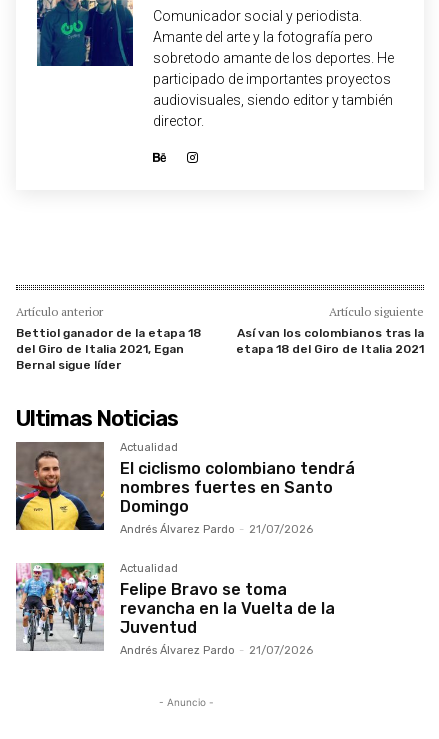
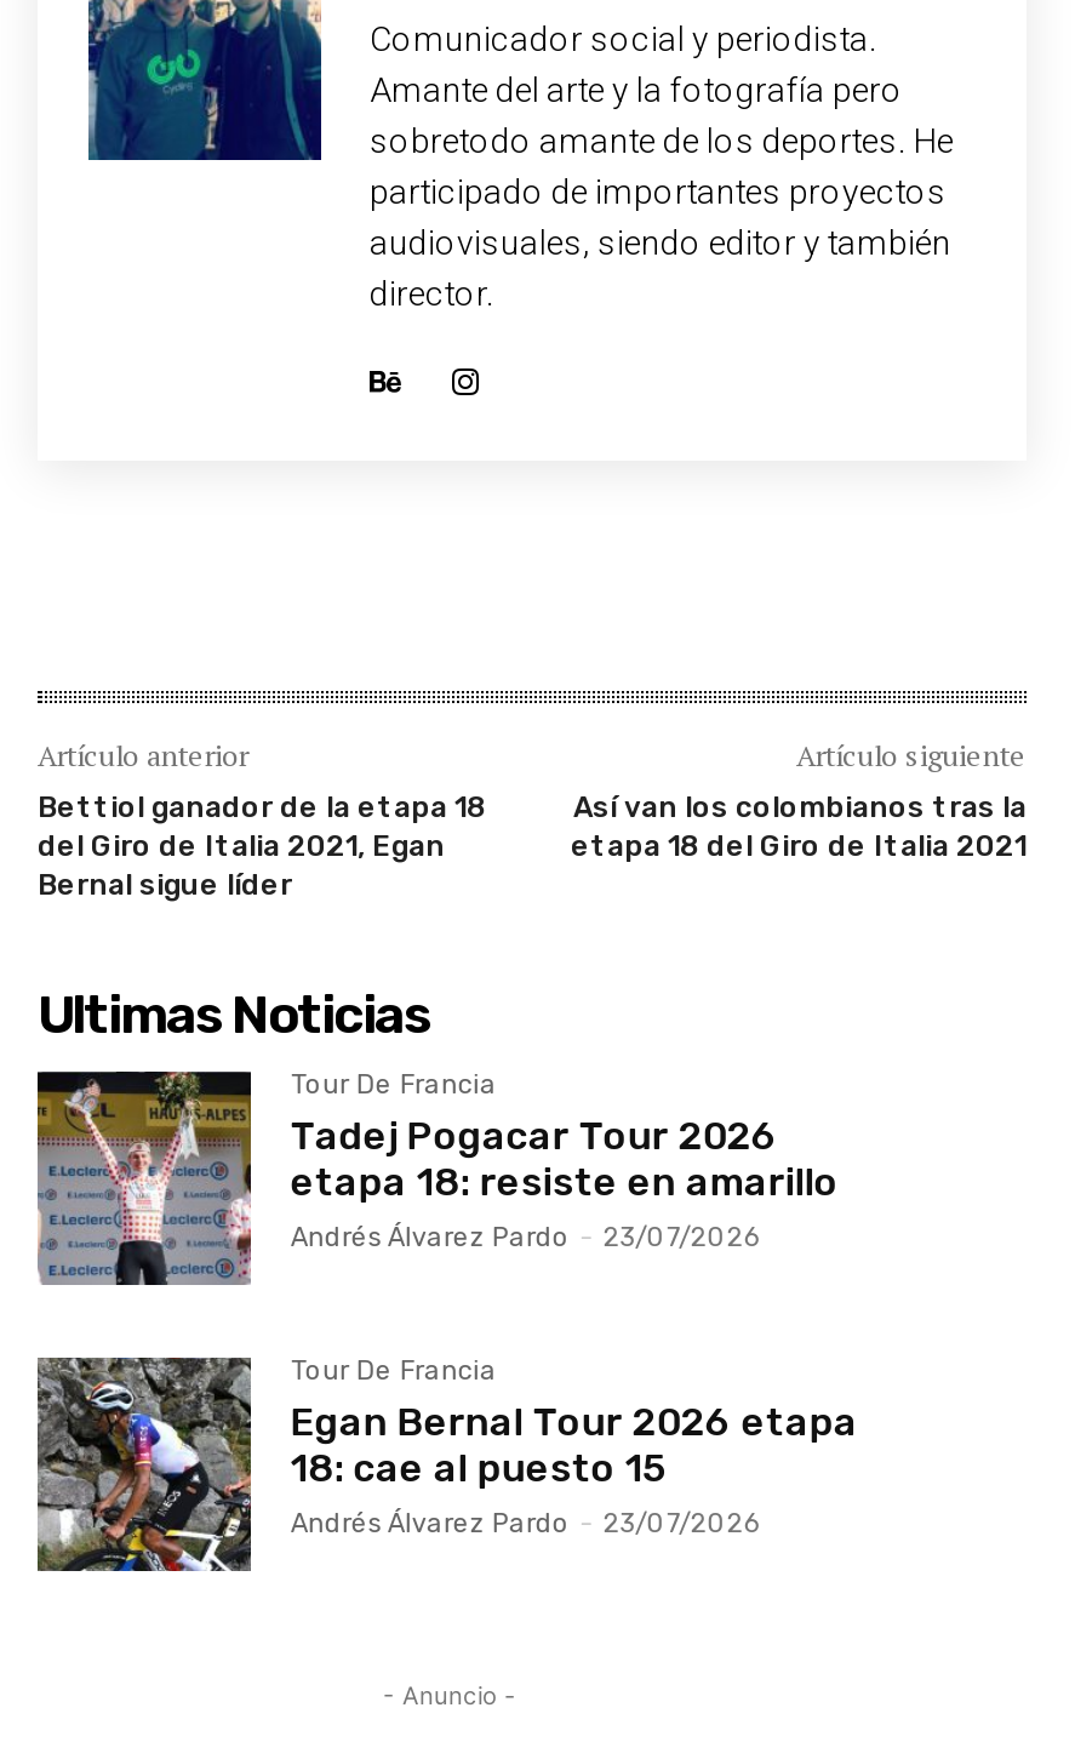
[15,441,355,536] [image] | Actualidad | El ciclismo colombiano tendrá | nombres fuertes en Santo | Domingo | Andrés Álvarez Pardo - 21/07/2026 -> [35,1068,838,1290] [image] | Tour De Francia | Tadej Pogacar Tour 2026 | etapa 18: resiste en amarillo | Andrés Álvarez Pardo - 23/07/2026
[15,562,335,657] [image] | Actualidad | Felipe Bravo se toma | revancha en la Vuelta de la | Juventud | Andrés Álvarez Pardo - 21/07/2026 -> [38,1355,858,1573] [image] | Tour De Francia | Egan Bernal Tour 2026 etapa | 18: cae al puesto 15 | Andrés Álvarez Pardo - 23/07/2026

